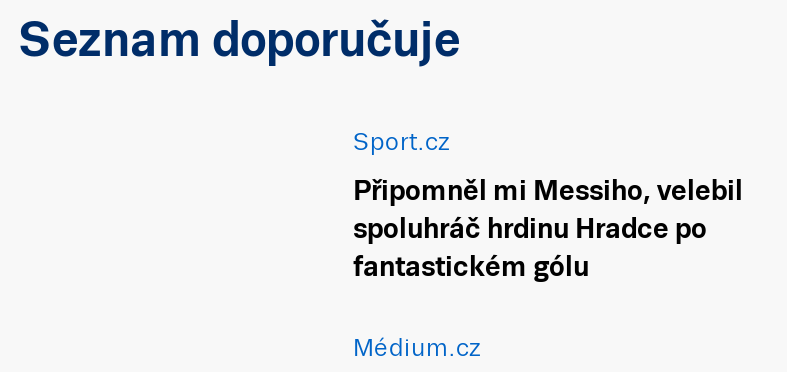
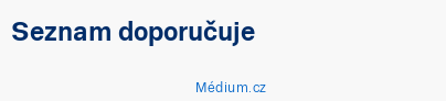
[353,128,743,282] Sport.cz | Připomněl mi Messiho, velebil | spoluhráč hrdinu Hradce po | fantastickém gólu -> none

